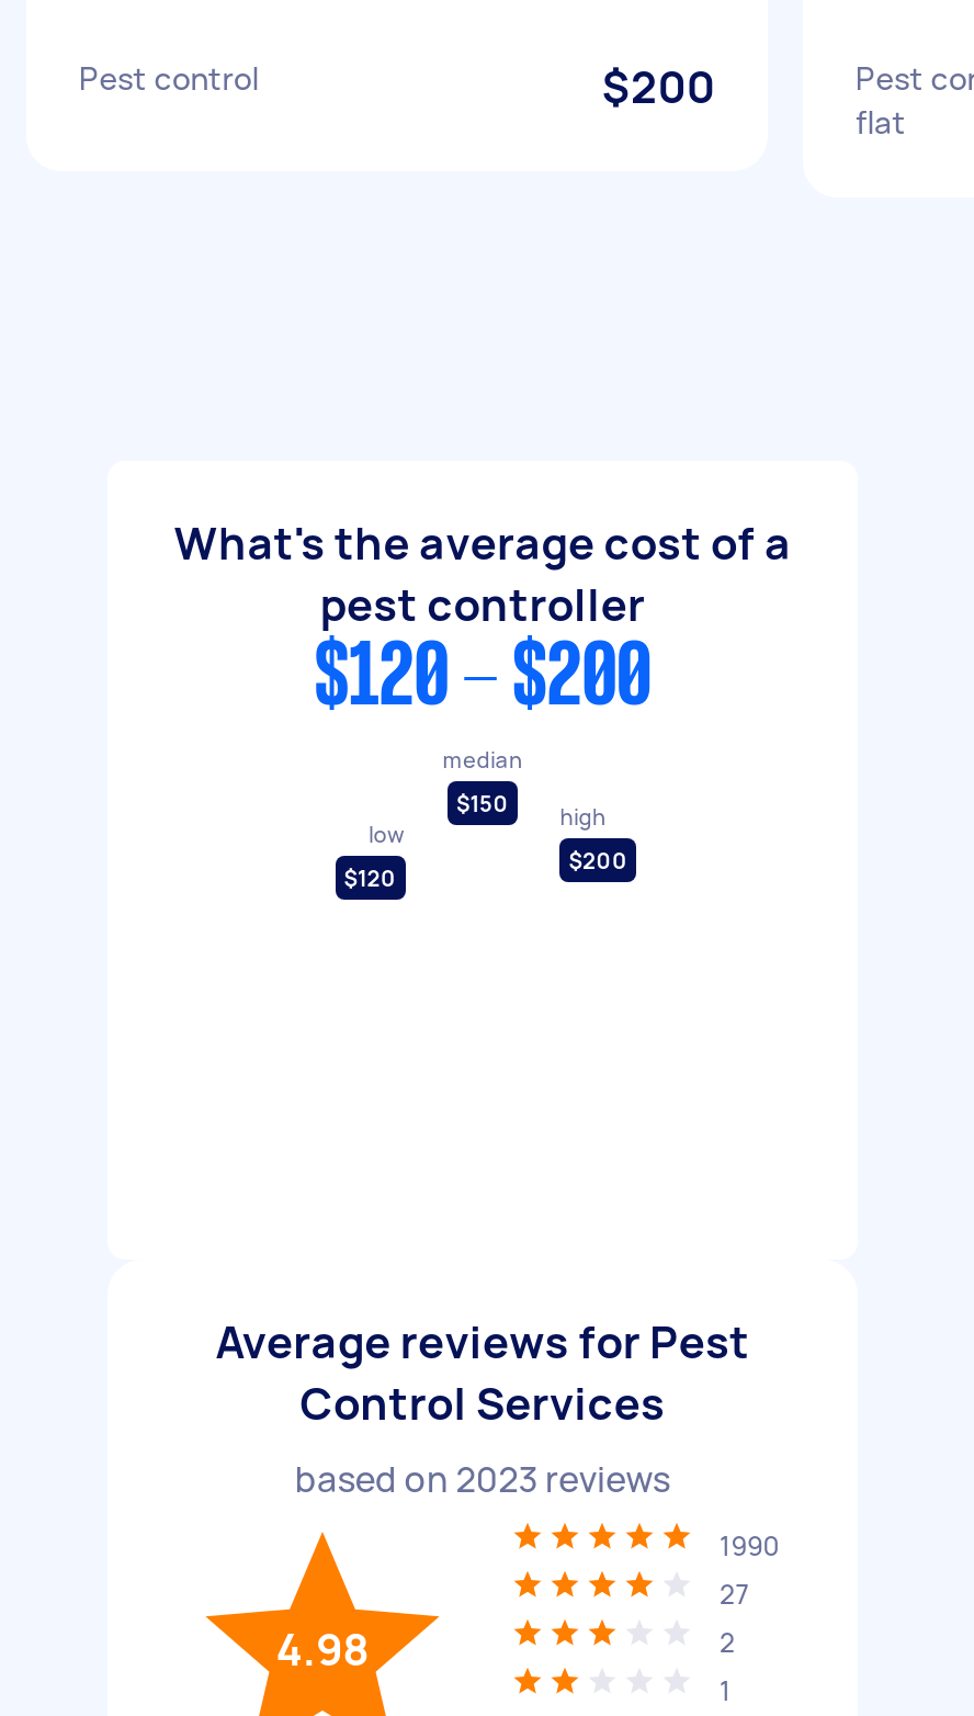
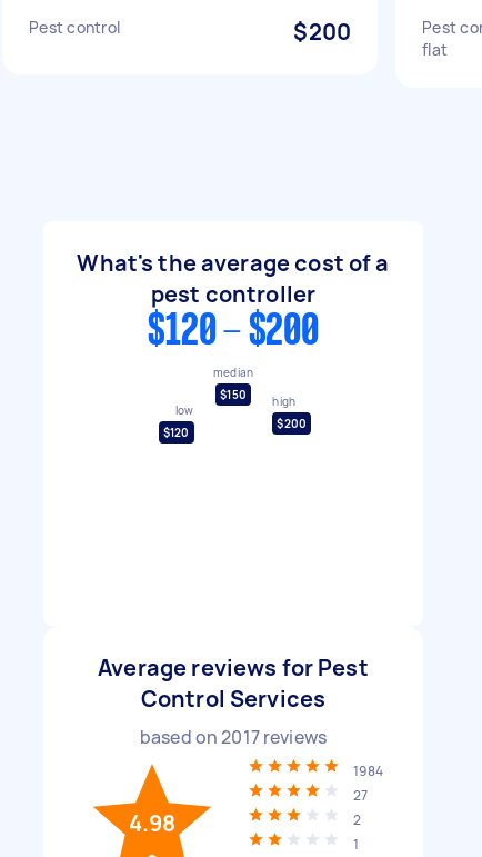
[295,1455,670,1503] based on 2023 reviews -> [140,725,327,749] based on 2017 reviews
[720,1527,781,1565] 1990 -> [353,761,383,780] 1984

